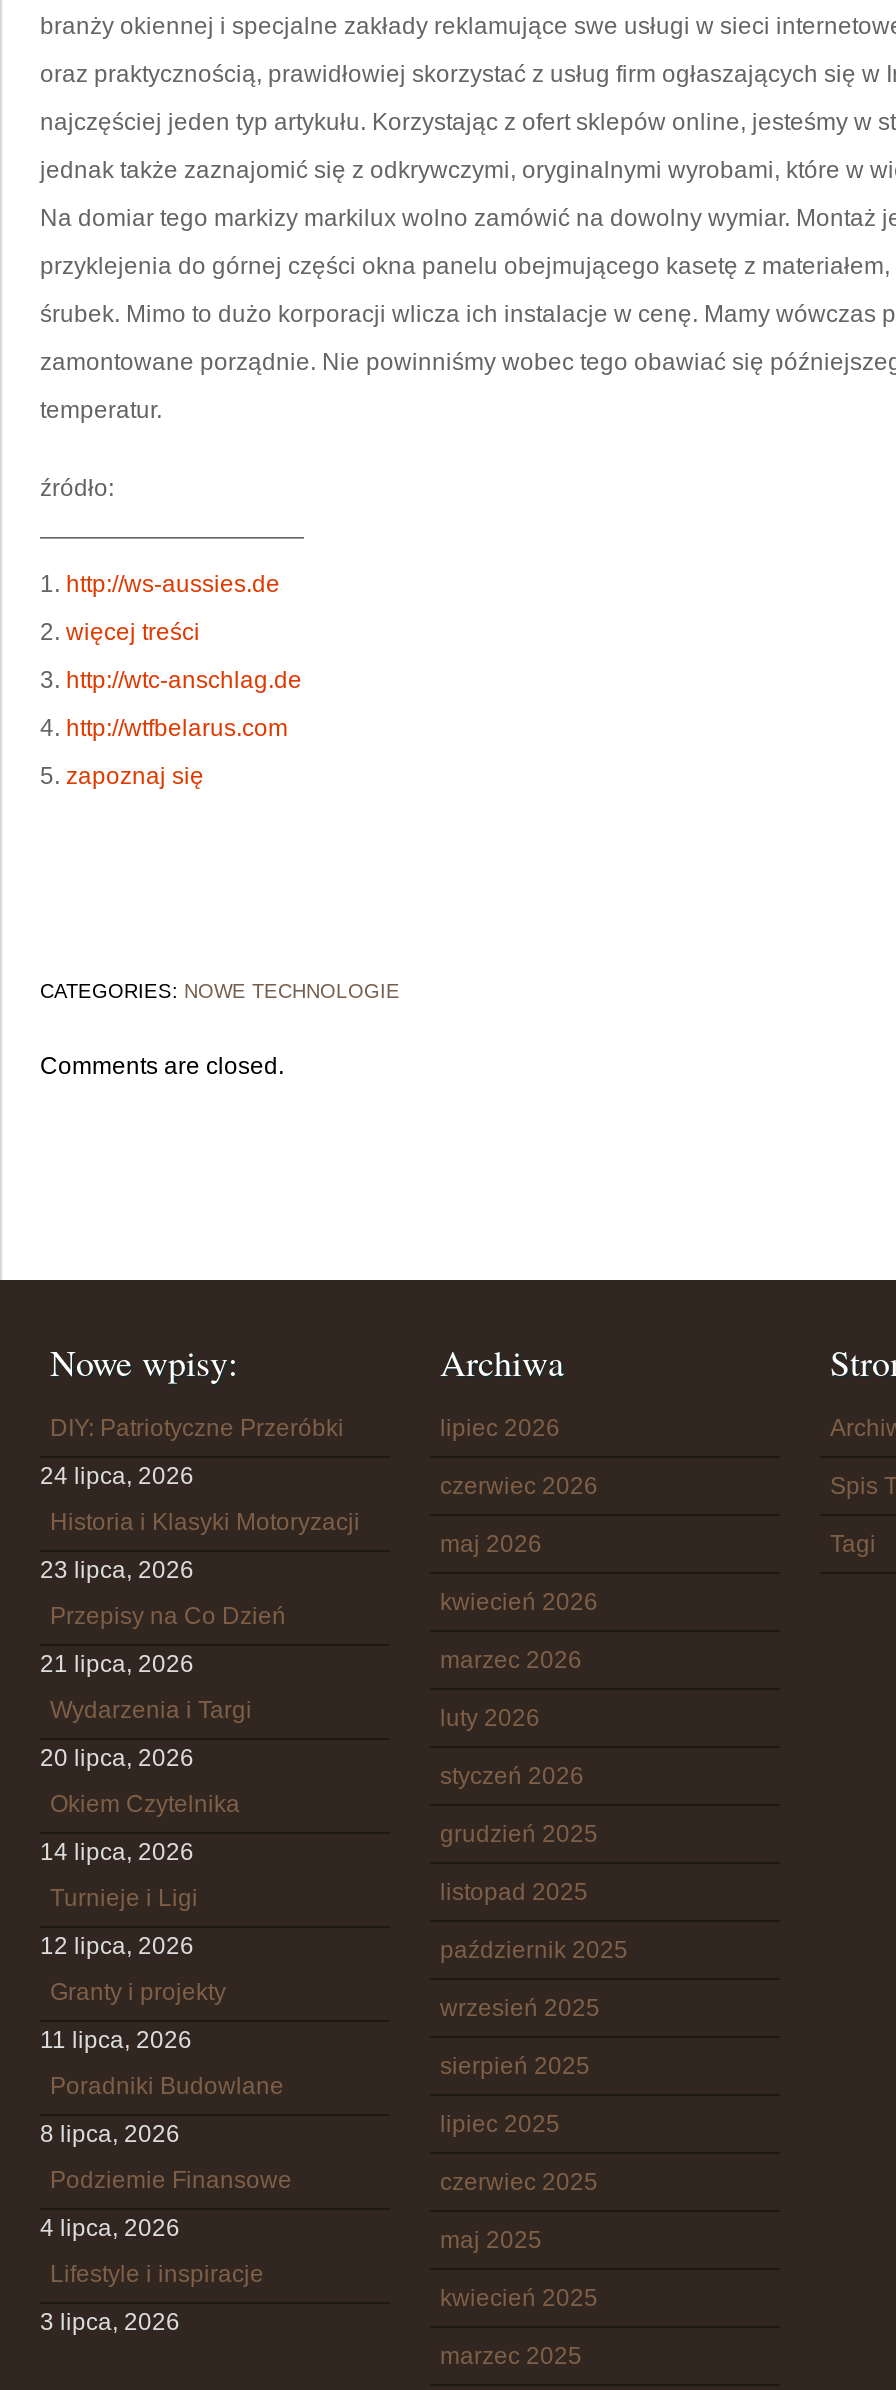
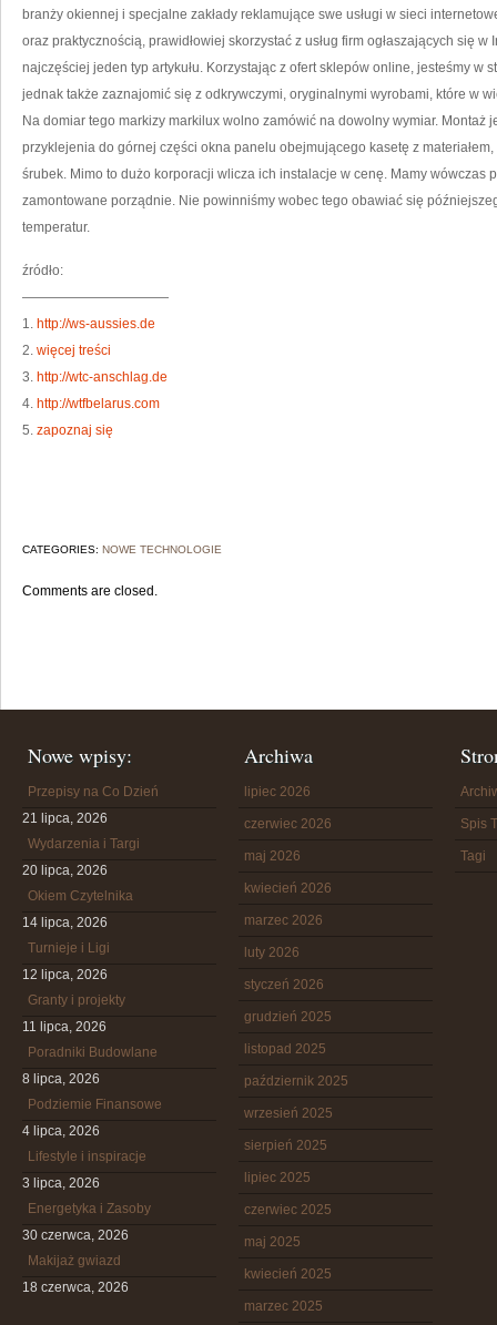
[40,1414,360,1584] DIY: Patriotyczne Przeróbki | 24 lipca, 2026 | Historia i Klasyki Motoryzacji | 23 lipca, 2026 -> none
moved [40,1602,292,2336] -> [22,784,162,1191]: Przepisy na Co Dzień | 21 lipca, 2026 | Wydarzenia i Targi | ... | Lifestyle i inspiracje | 3 lipca, 2026
none -> [22,1201,151,1295] Energetyka i Zasoby | 30 czerwca, 2026 | Makijaż gwiazd | 18 czerwca, 2026

